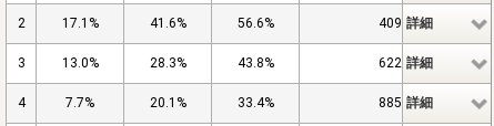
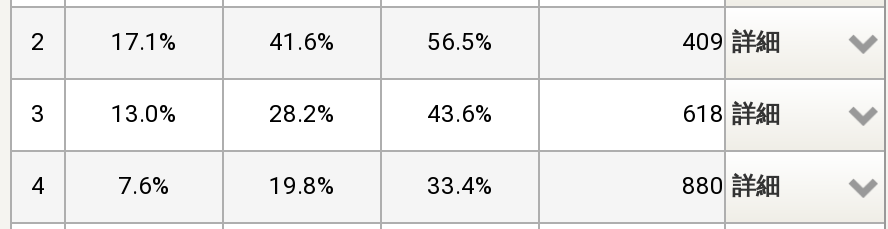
[237,15,274,31] 56.6% -> [427,28,493,56] 56.5%
[149,55,186,71] 28.3% -> [269,100,335,128] 28.2%
[237,55,274,71] 43.8% -> [427,100,493,128] 43.6%
[379,55,433,71] 622 詳細 -> [682,100,780,128] 618 詳細
[65,95,94,110] 7.7% -> [118,172,170,200] 7.6%
[149,95,186,110] 20.1% -> [269,172,335,200] 19.8%
[379,95,433,110] 885 詳細 -> [682,172,780,200] 880 詳細

